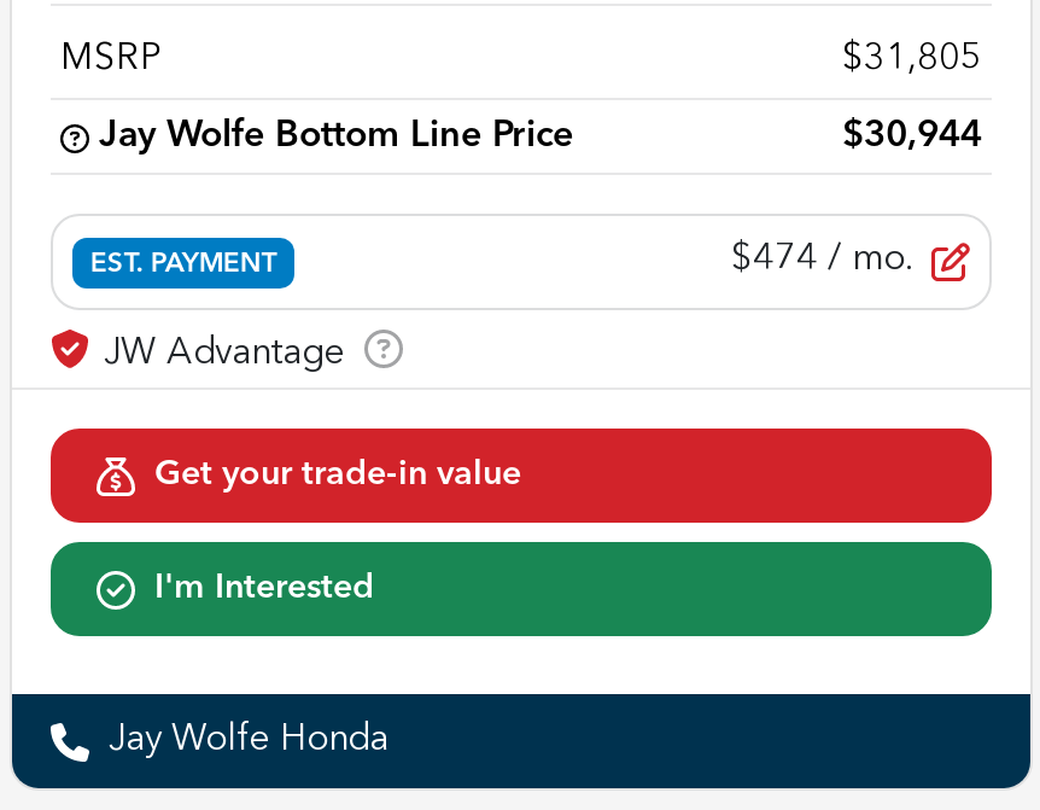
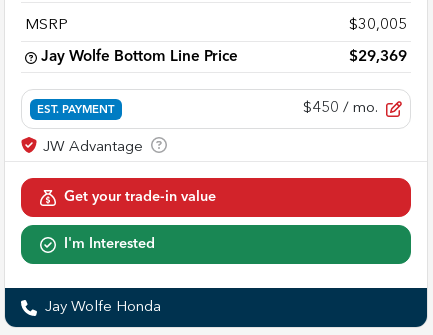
[842,43,982,79] $31,805 -> [349,18,407,33] $30,005
[842,118,982,157] $30,944 -> [349,49,407,65] $29,369
[731,244,912,280] $474 / mo. -> [303,101,378,116] $450 / mo.

